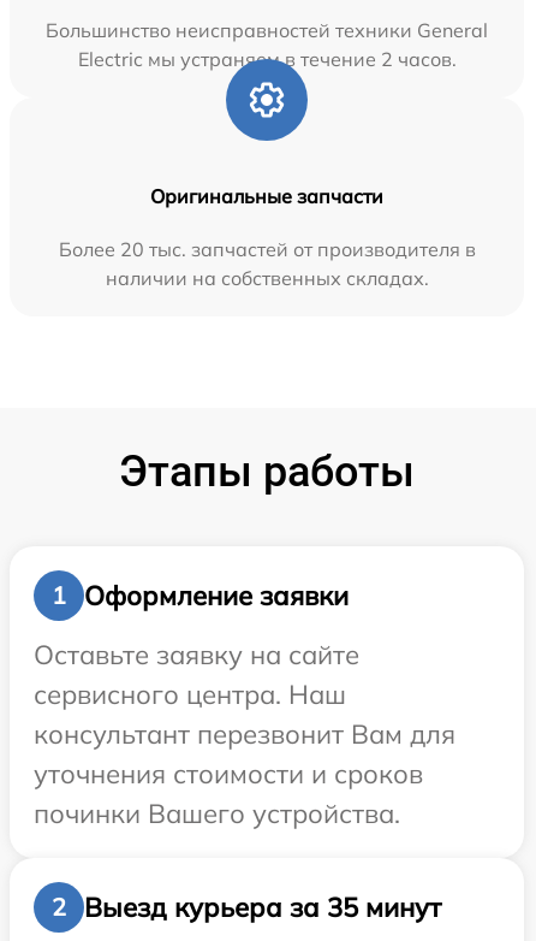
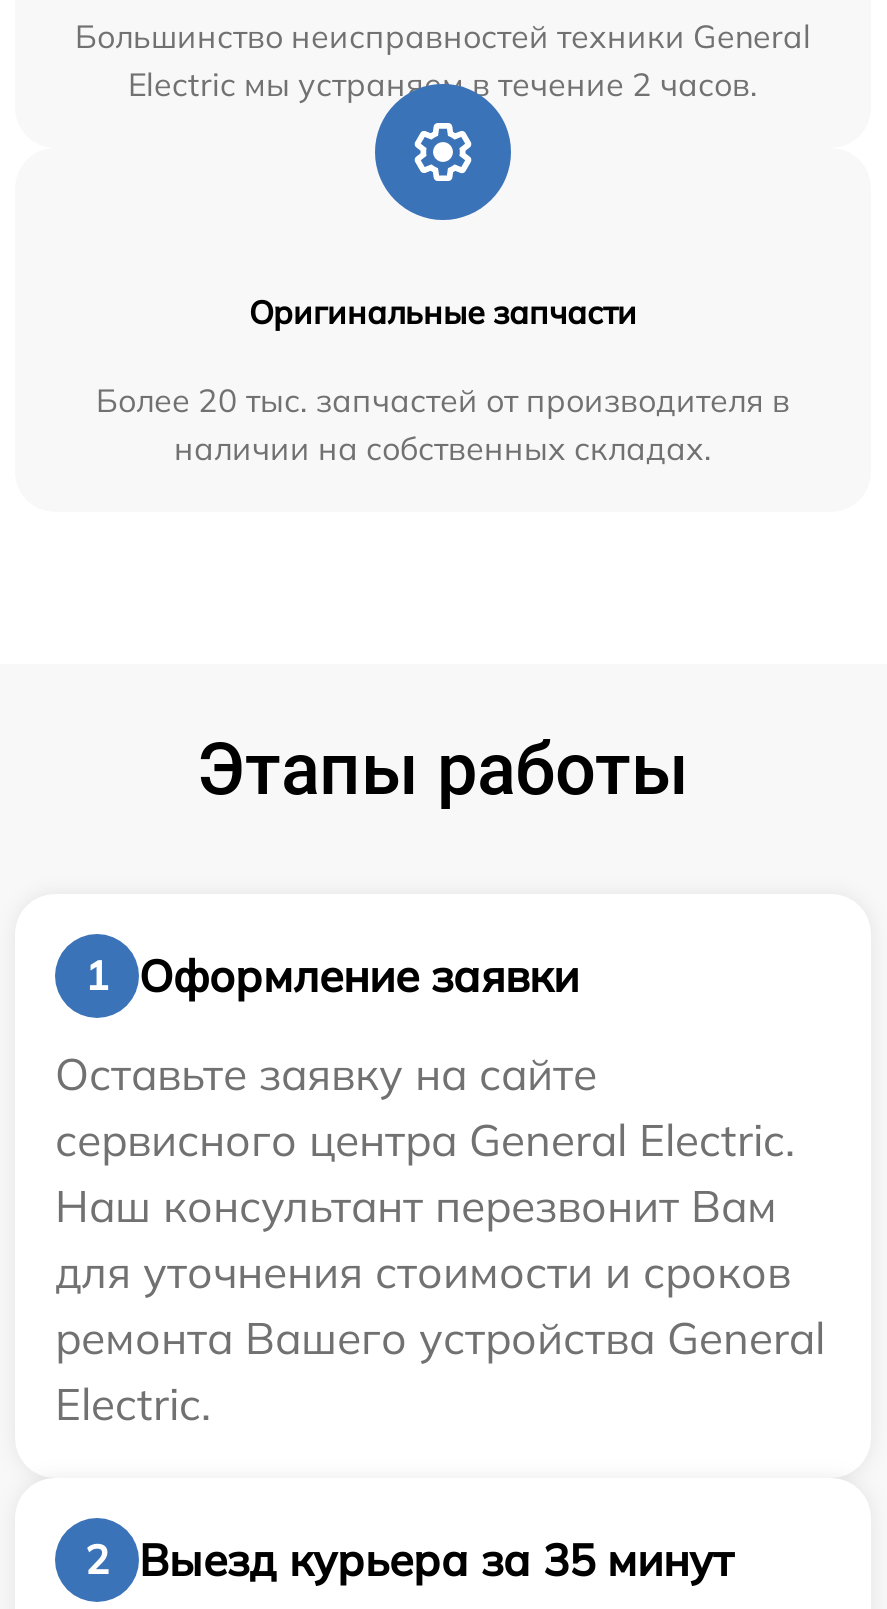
[34,677,455,830] сервисного центра. Наш | консультант перезвонит Вам для | уточнения стоимости и сроков | починки Вашего устройства. -> [55,1112,825,1432] сервисного центра General Electric. | Наш консультант перезвонит Вам | для уточнения стоимости и сроков | ремонта Вашего устройства General | Electric.

